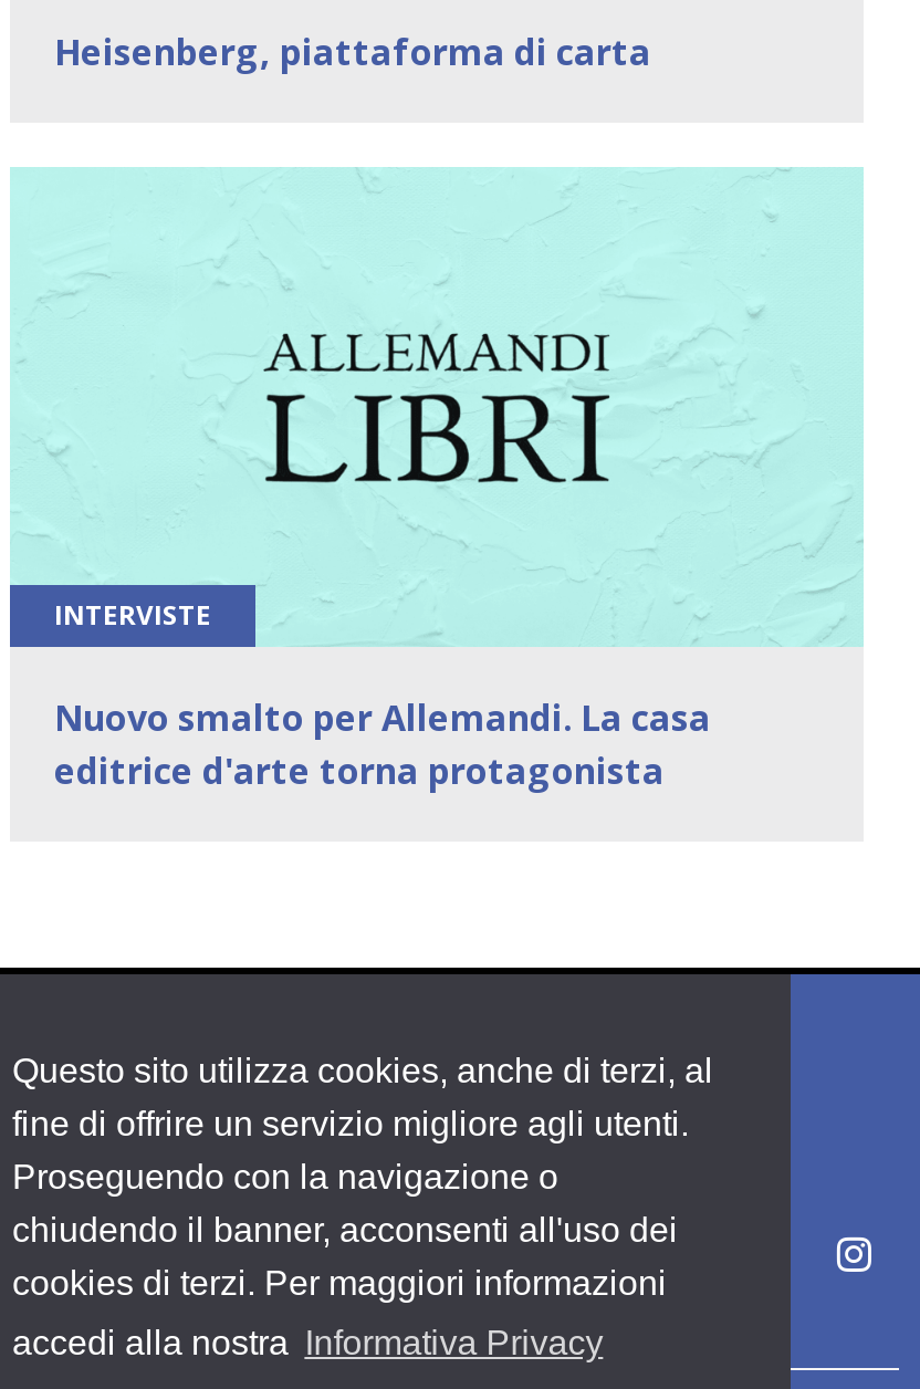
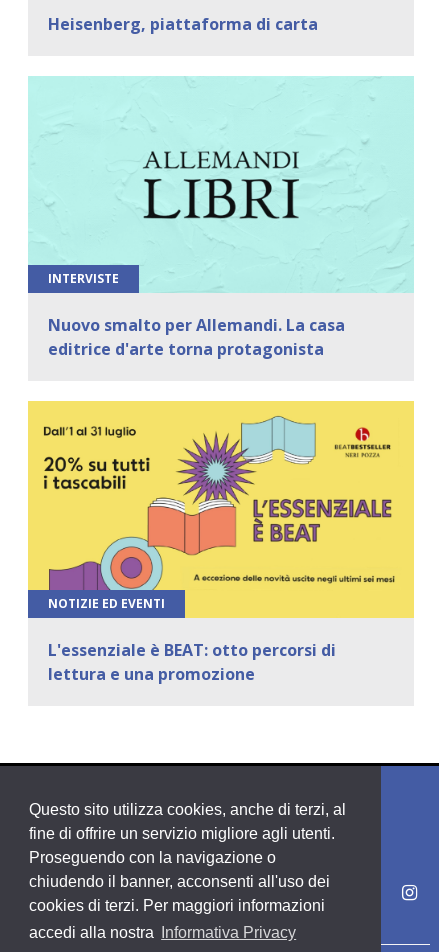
none -> [27,400,415,685] [image] | NOTIZIE ED EVENTI | L'essenziale è BEAT: otto percorsi di | lettura e una promozione

